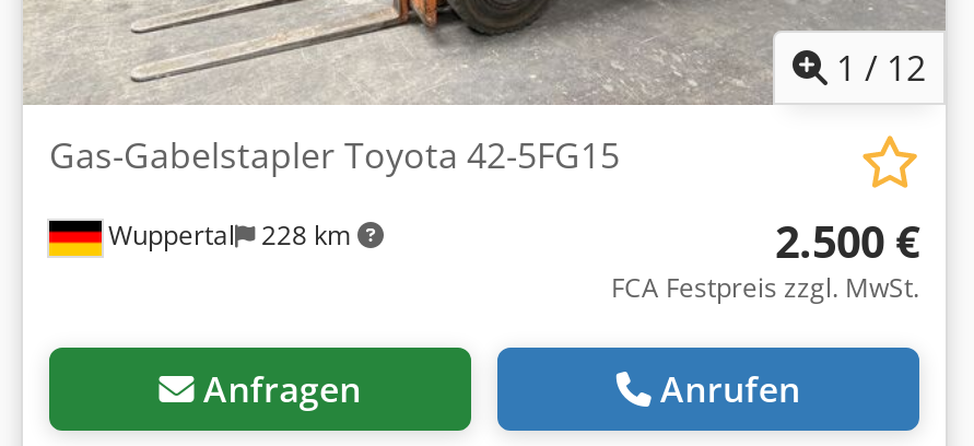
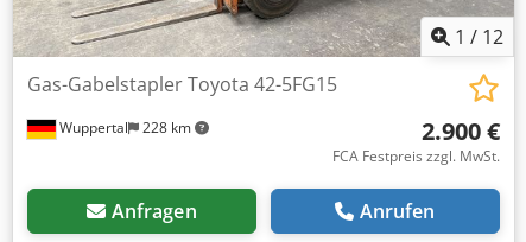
[775,213,919,272] 2.500 € -> [422,116,500,148] 2.900 €

